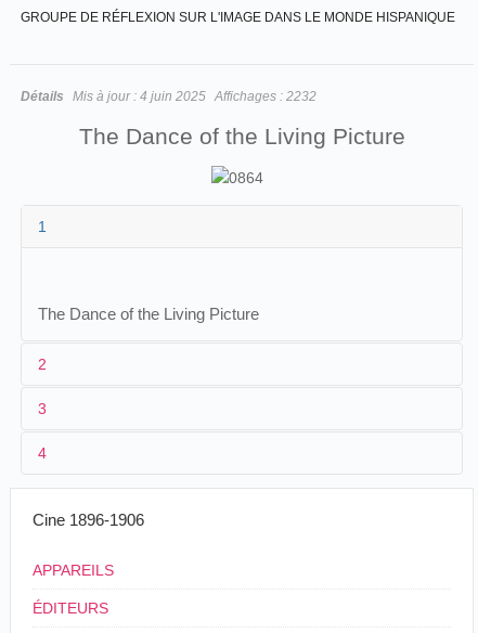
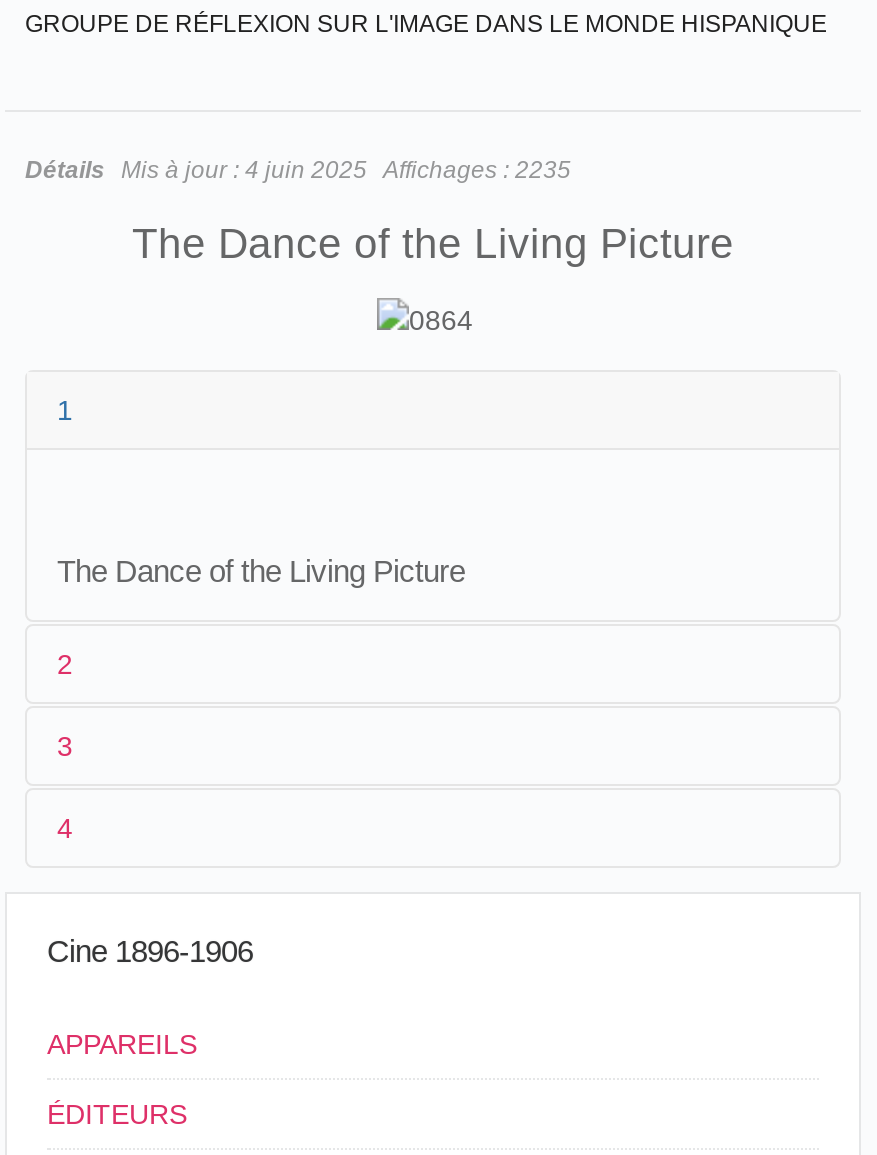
[21,89,316,104] Détails Mis à jour : 4 juin 2025 Affichages : 2232 -> [25,156,571,184] Détails Mis à jour : 4 juin 2025 Affichages : 2235

